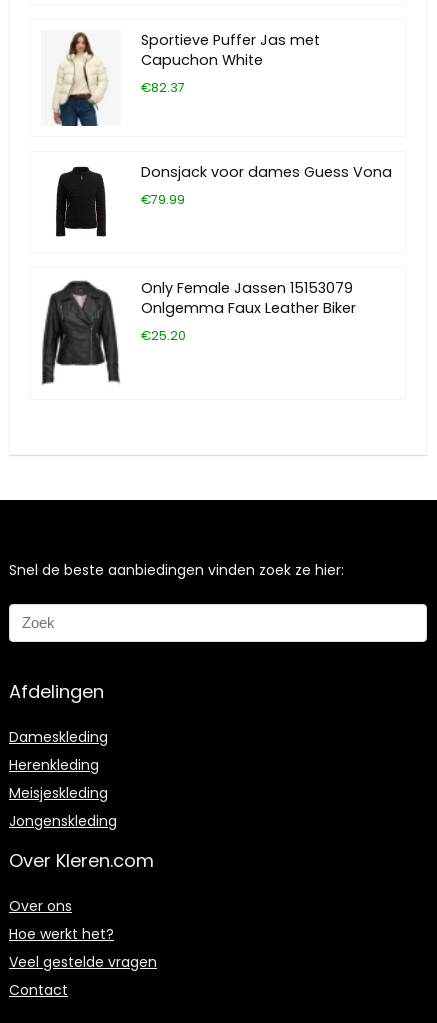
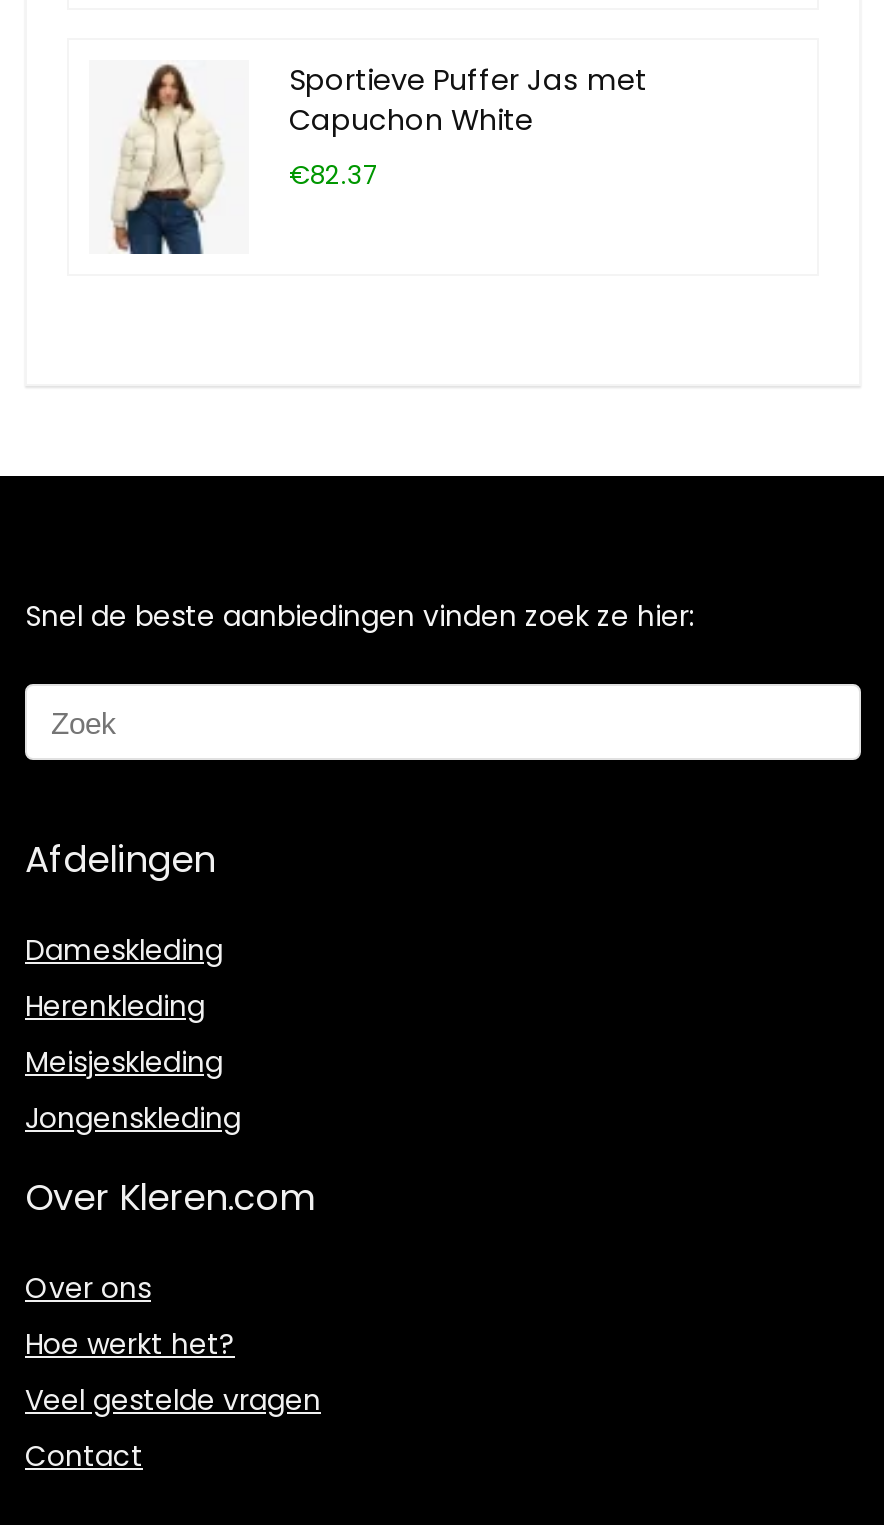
[55,162,392,237] [image] | Donsjack voor dames Guess Vona | €79.99 -> none
[41,278,356,389] [image] | Only Female Jassen 15153079 | Onlgemma Faux Leather Biker | €25.20 -> none

